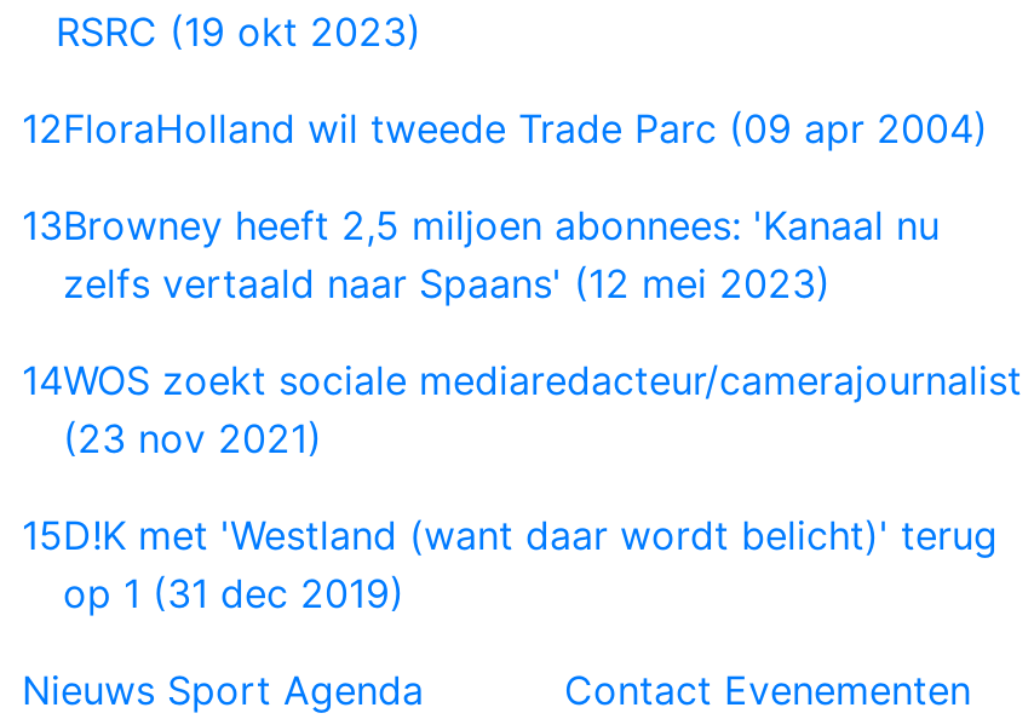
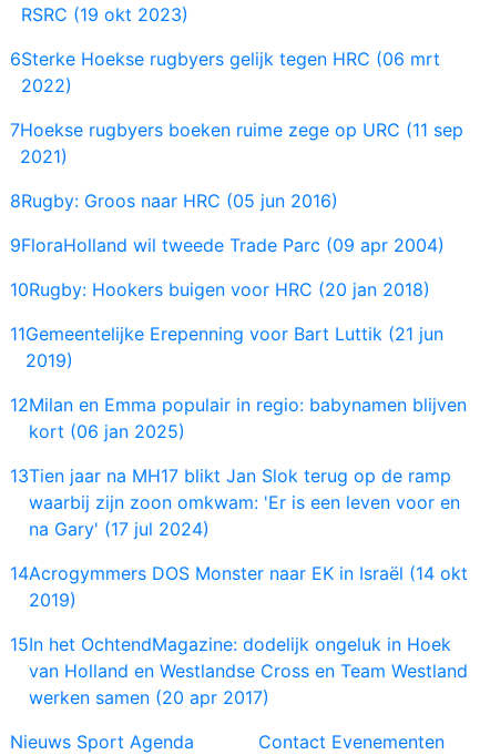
[22,103,1022,616] 12FloraHolland wil tweede Trade Parc (09 apr 2004) | 13Browney heeft 2,5 miljoen abonnees: 'Kanaal nu | zelfs vertaald naar Spaans' (12 mei 2023) | 14WOS zoekt sociale mediaredacteur/camerajournalist | (23 nov 2021) | 15D!K met 'Westland (want daar wordt belicht)' terug | op 1 (31 dec 2019) -> [10,47,468,708] 6Sterke Hoekse rugbyers gelijk tegen HRC (06 mrt | 2022) | 7Hoekse rugbyers boeken ruime zege op URC (11 sep | 2021) | 8Rugby: Groos naar HRC (05 jun 2016) | 9FloraHolland wil tweede Trade Parc (09 apr 2004) | 10Rugby: Hookers buigen voor HRC (20 jan 2018) | 11Gemeentelijke Erepenning voor Bart Luttik (21 jun | 2019) | 12Milan en Emma populair in regio: babynamen blijven | kort (06 jan 2025) | 13Tien jaar na MH17 blikt Jan Slok terug op de ramp | waarbij zijn zoon omkwam: 'Er is een leven voor en | na Gary' (17 jul 2024) | 14Acrogymmers DOS Monster naar EK in Israël (14 okt | 2019) | 15In het OchtendMagazine: dodelijk ongeluk in Hoek | van Holland en Westlandse Cross en Team Westland | werken samen (20 apr 2017)

